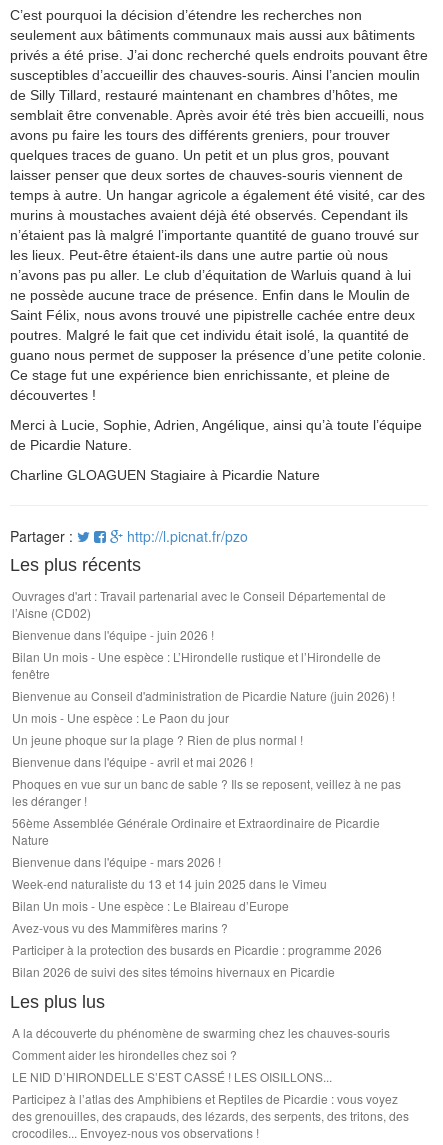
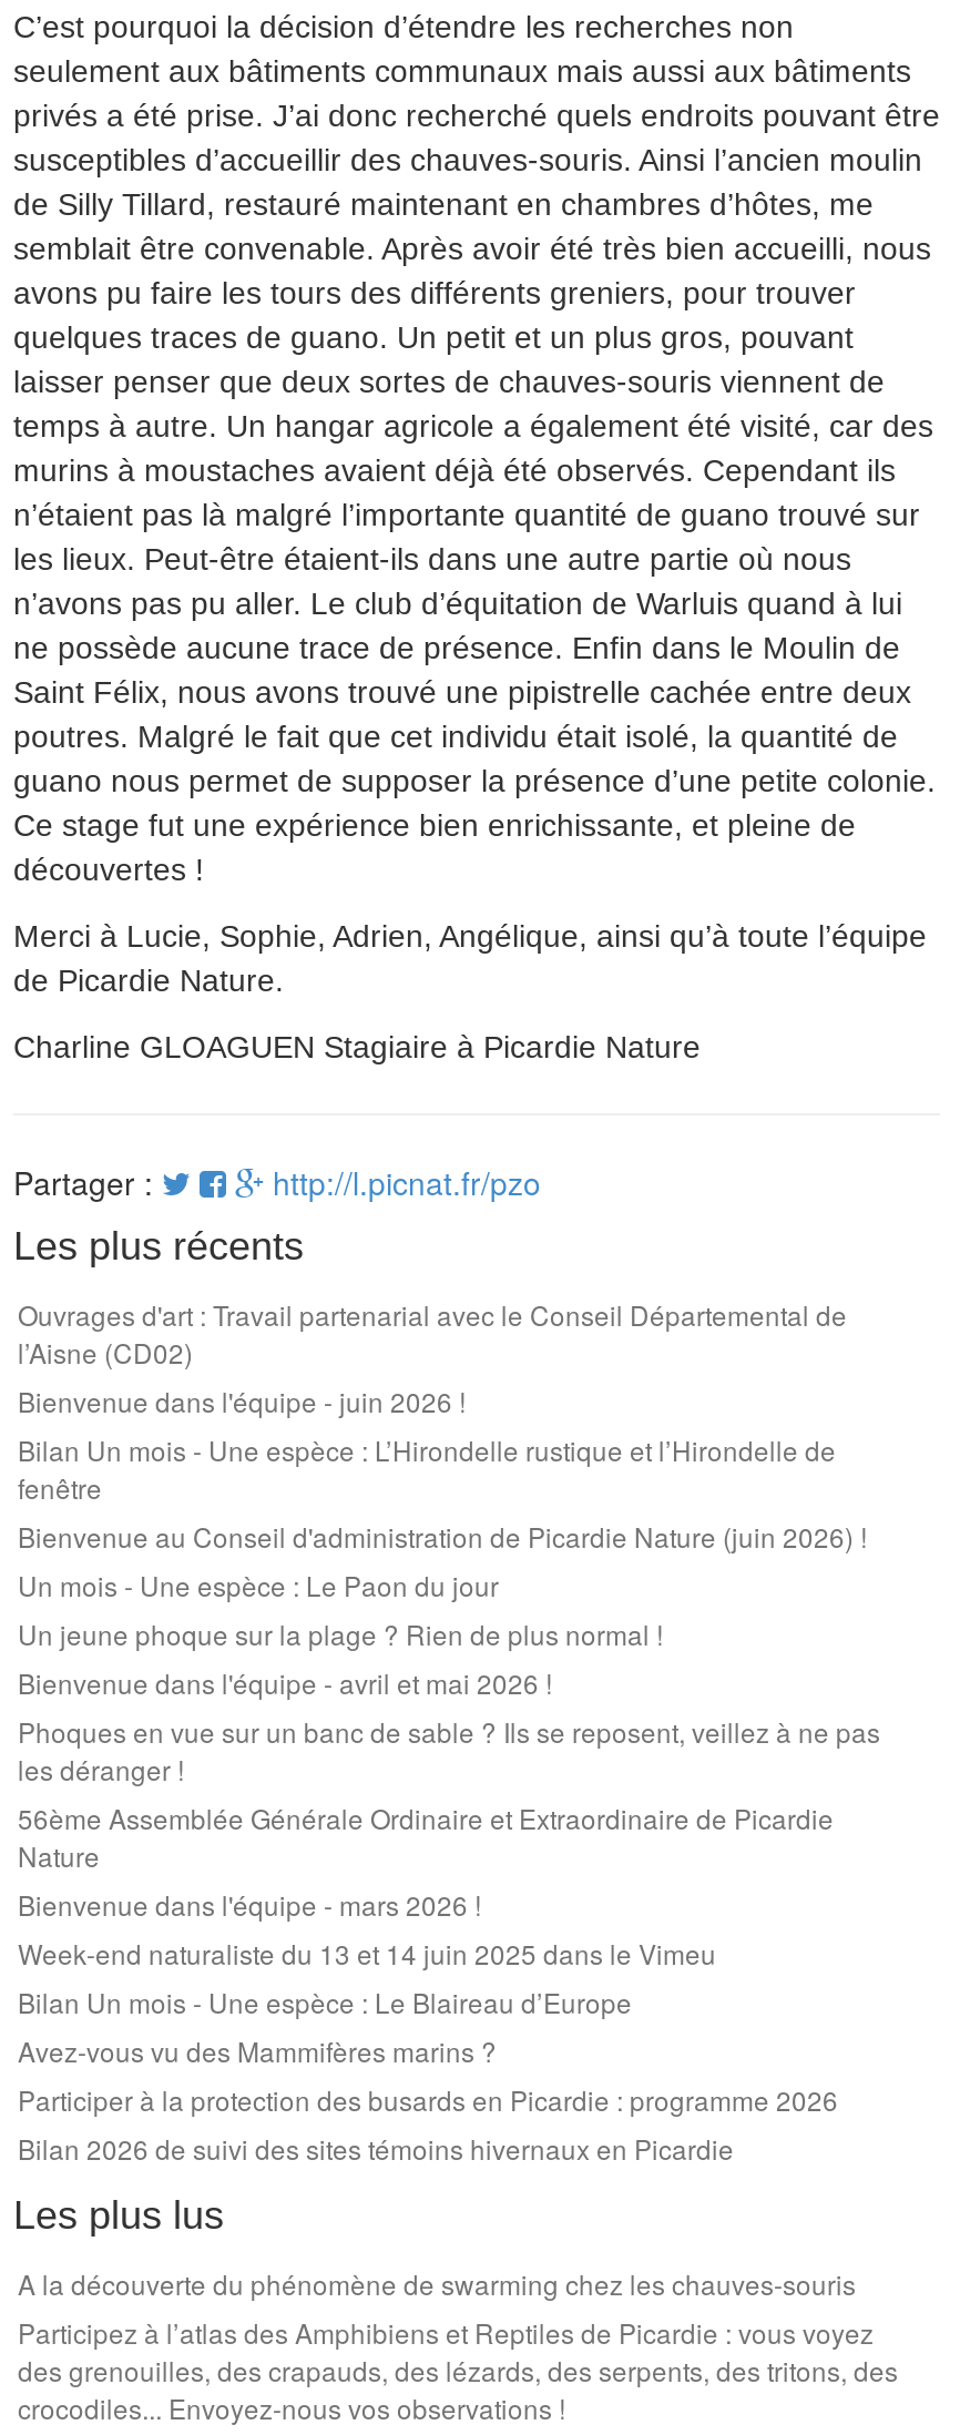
[12,1046,332,1085] Comment aider les hirondelles chez soi ? | LE NID D’HIRONDELLE S’EST CASSÉ ! LES OISILLONS... -> none

